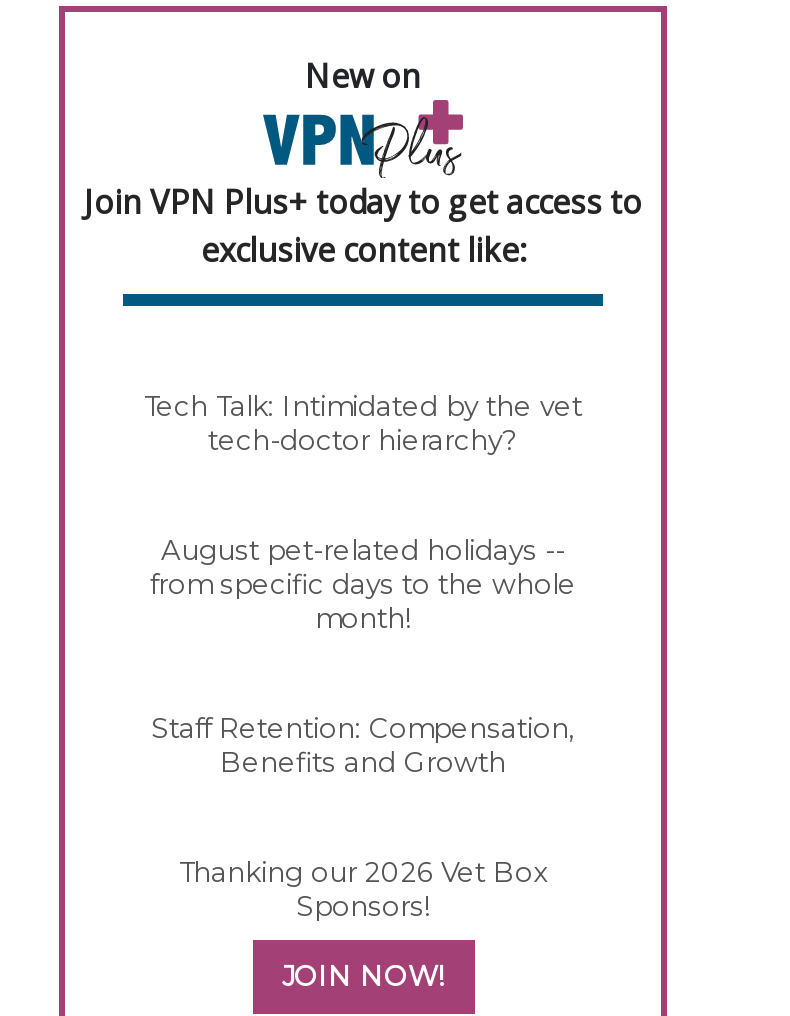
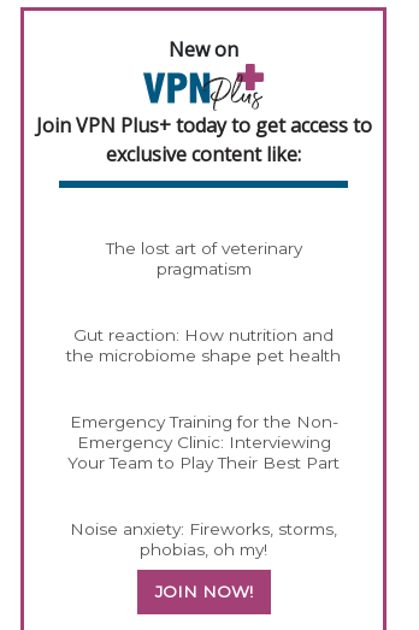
[144,391,582,457] Tech Talk: Intimidated by the vet | tech-doctor hierarchy? -> [105,239,302,279] The lost art of veterinary | pragmatism
[150,535,576,635] August pet-related holidays -- | from specific days to the whole | month! -> [66,326,341,365] Gut reaction: How nutrition and | the microbiome shape pet health
[151,713,575,779] Staff Retention: Compensation, | Benefits and Growth -> [67,412,340,473] Emergency Training for the Non- | Emergency Clinic: Interviewing | Your Team to Play Their Best Part
[179,857,547,923] Thanking our 2026 Vet Box | Sponsors! -> [70,520,337,559] Noise anxiety: Fireworks, storms, | phobias, oh my!

